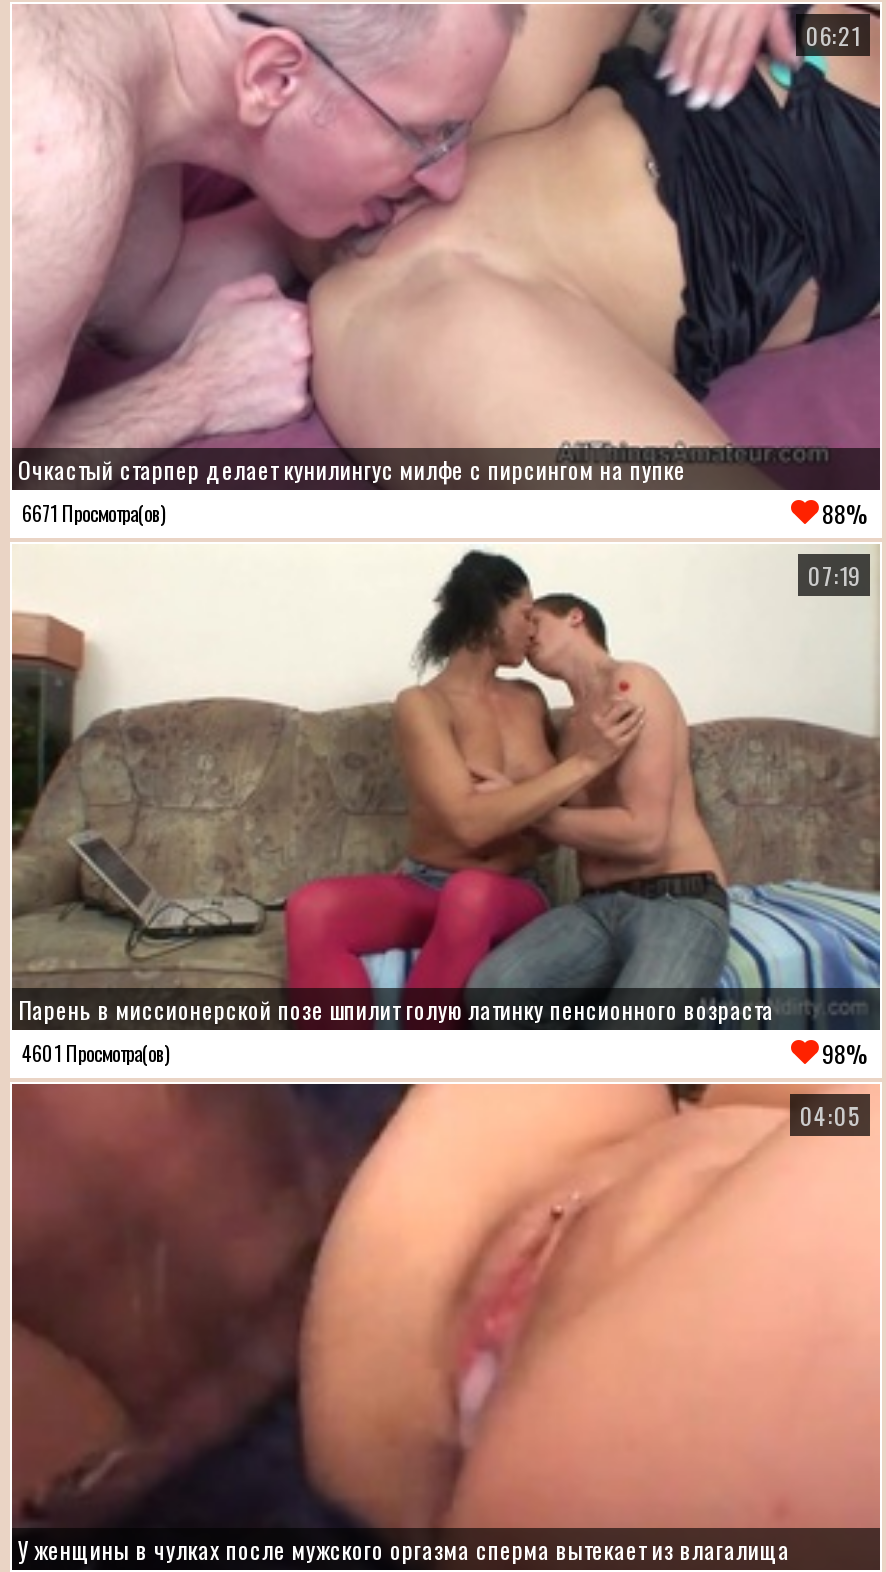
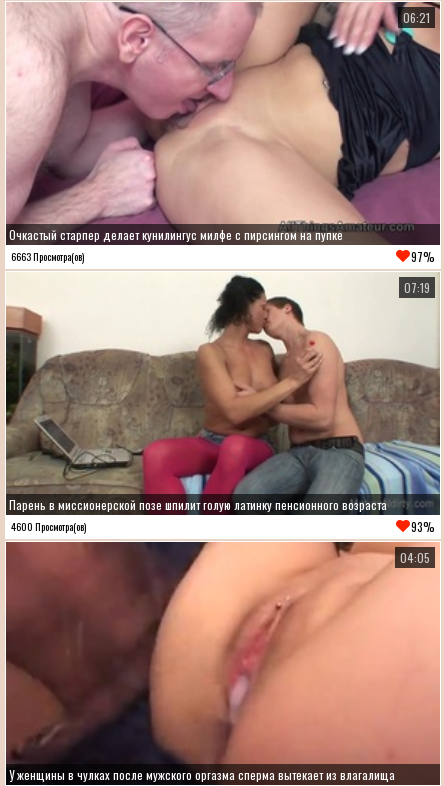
[22,498,164,528] 6671 Просмотра(ов) -> [11,249,84,264] 6663 Просмотра(ов)
[822,497,870,531] 88% -> [411,248,435,265] 97%
[22,1038,168,1068] 4601 Просмотра(ов) -> [11,519,86,534] 4600 Просмотра(ов)
[822,1037,870,1071] 98% -> [411,518,435,535] 93%

